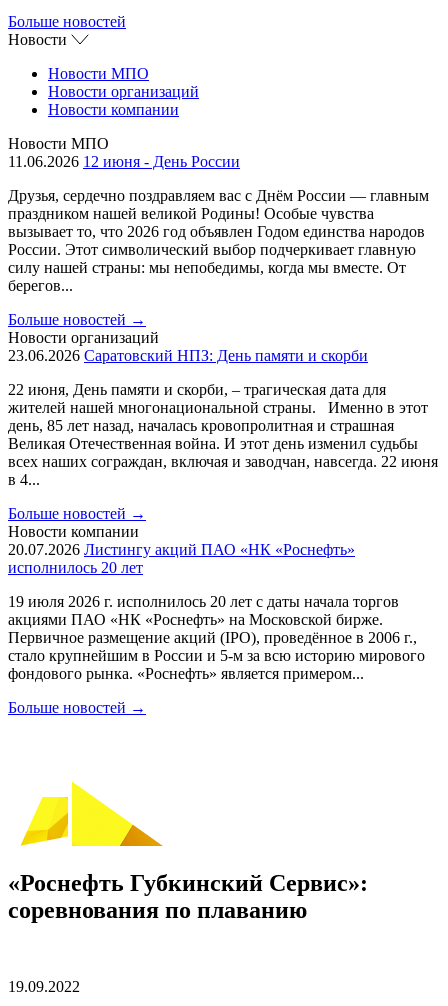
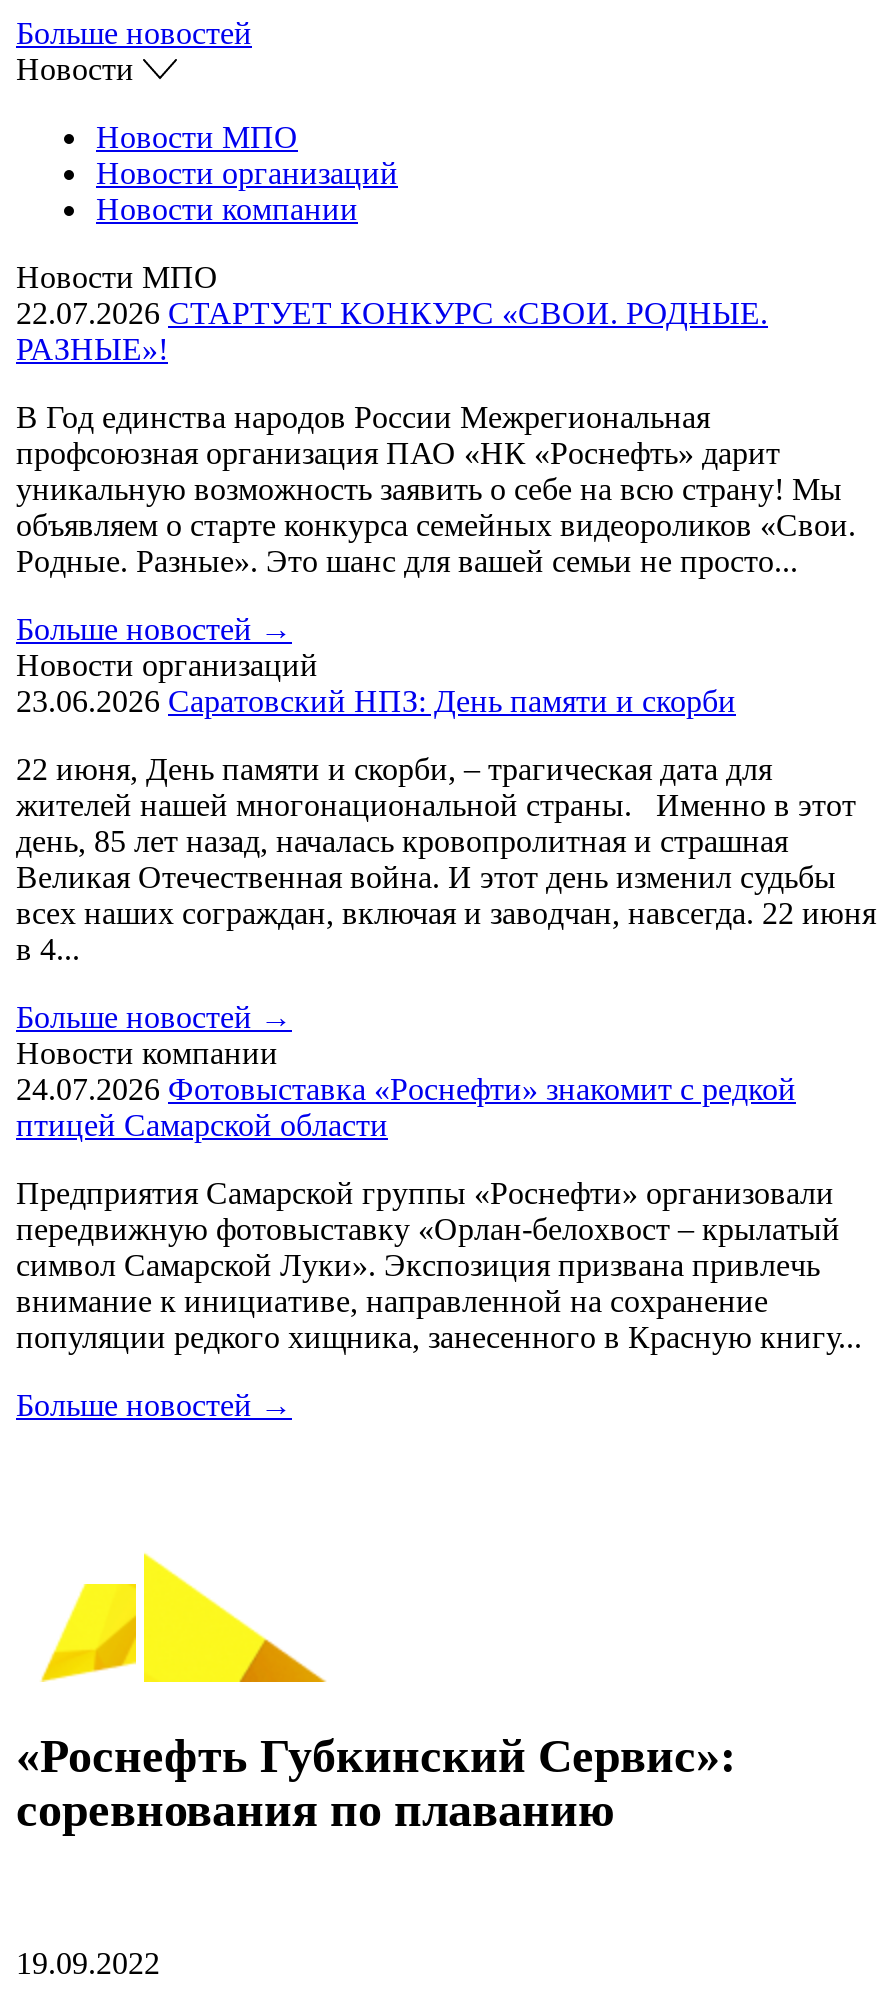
[8,153,240,170] 11.06.2026 12 июня - День России -> [16,296,768,366] 22.07.2026 СТАРТУЕТ КОНКУРС «СВОИ. РОДНЫЕ. | РАЗНЫЕ»!
[8,187,429,294] Друзья, сердечно поздравляем вас с Днём России — главным | праздником нашей великой Родины! Особые чувства | вызывает то, что 2026 год объявлен Годом единства народов | России. Этот символический выбор подчеркивает главную | силу нашей страны: мы непобедимы, когда мы вместе. От | берегов... -> [16,400,856,578] В Год единства народов России Межрегиональная | профсоюзная организация ПАО «НК «Роснефть» дарит | уникальную возможность заявить о себе на всю страну! Мы | объявляем о старте конкурса семейных видеороликов «Свои. | Родные. Разные». Это шанс для вашей семьи не просто...
[8,541,355,576] 20.07.2026 Листингу акций ПАО «НК «Роснефть» | исполнилось 20 лет -> [16,1072,796,1142] 24.07.2026 Фотовыставка «Роснефти» знакомит с редкой | птицей Самарской области
[8,593,425,682] 19 июля 2026 г. исполнилось 20 лет с даты начала торгов | акциями ПАО «НК «Роснефть» на Московской бирже. | Первичное размещение акций (IPO), проведённое в 2006 г., | стало крупнейшим в России и 5-м за всю историю мирового | фондового рынка. «Роснефть» является примером... -> [16,1176,862,1354] Предприятия Самарской группы «Роснефти» организовали | передвижную фотовыставку «Орлан-белохвост – крылатый | символ Самарской Луки». Экспозиция призвана привлечь | внимание к инициативе, направленной на сохранение | популяции редкого хищника, занесенного в Красную книгу...

